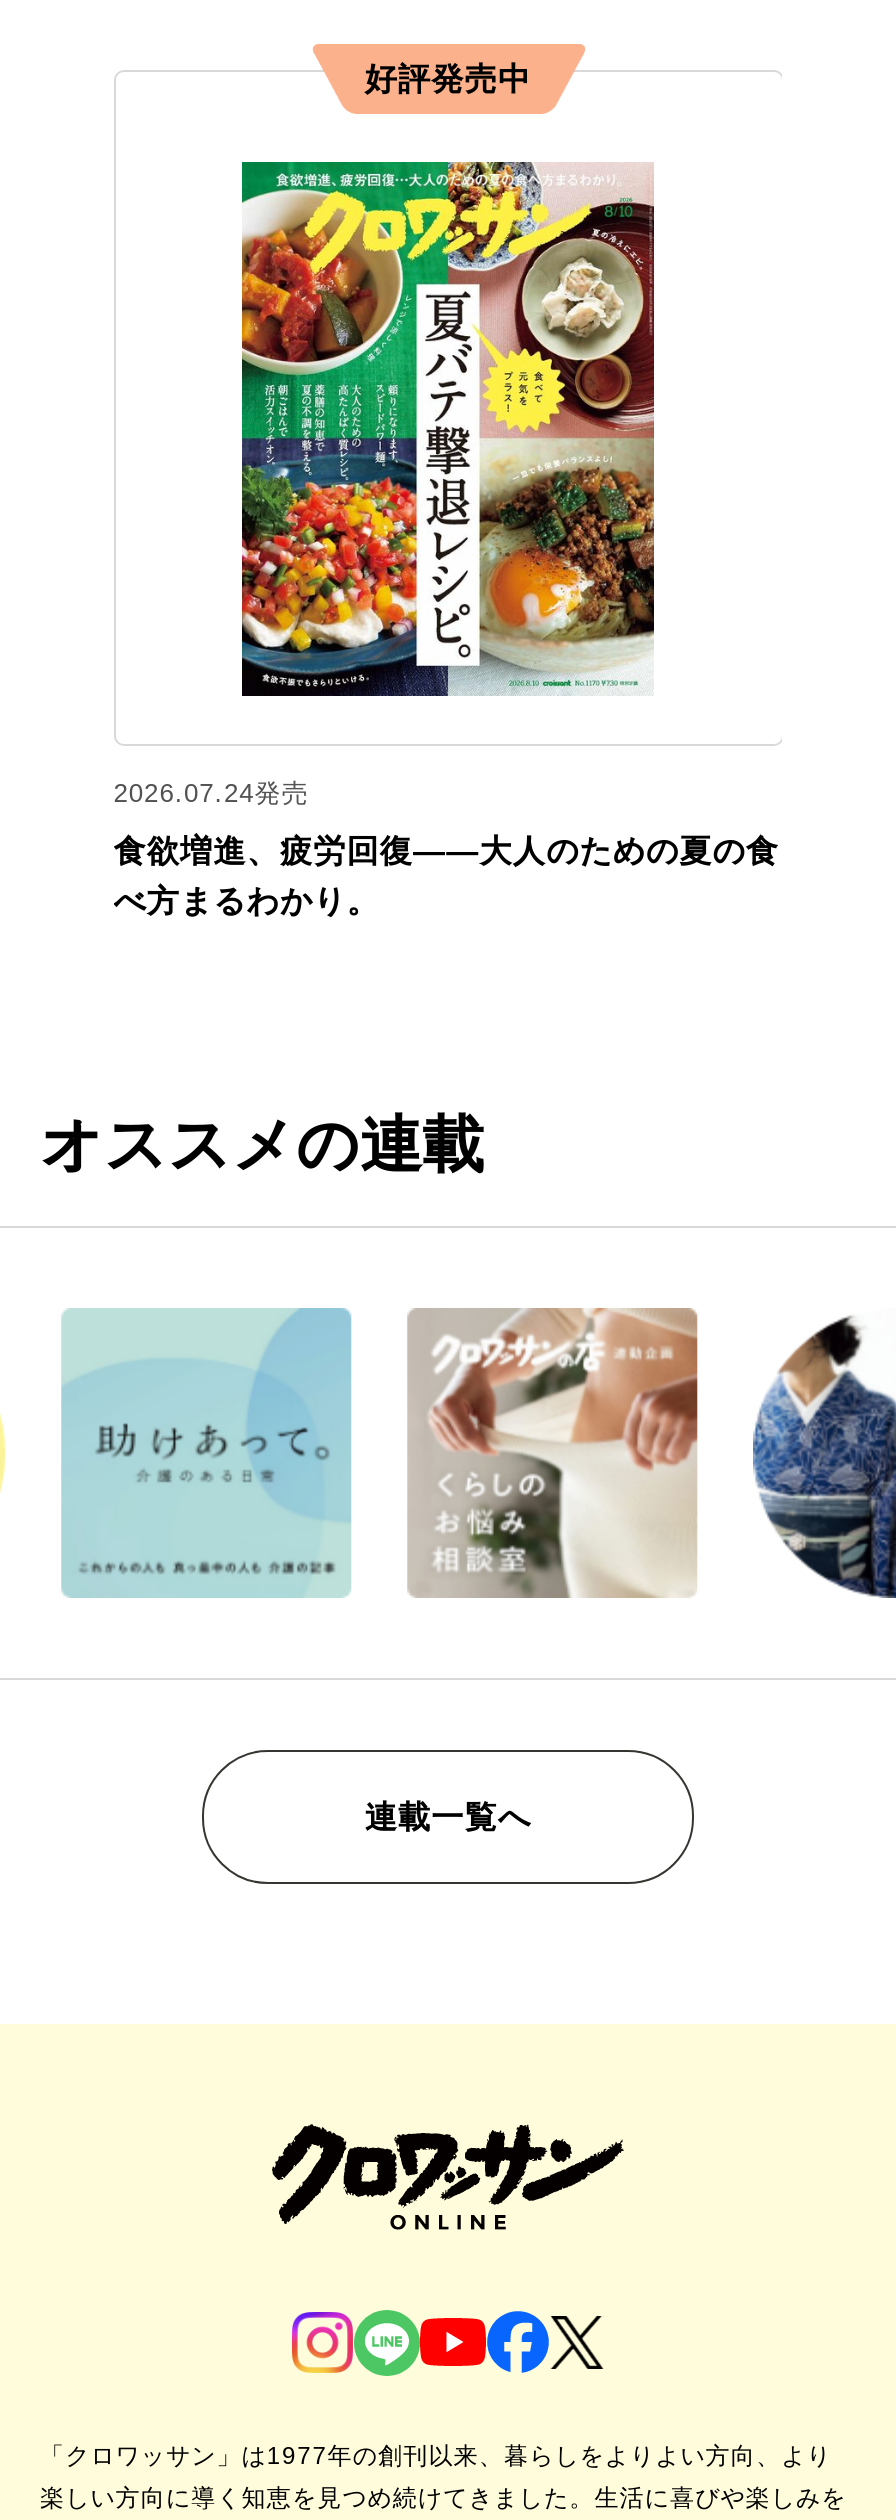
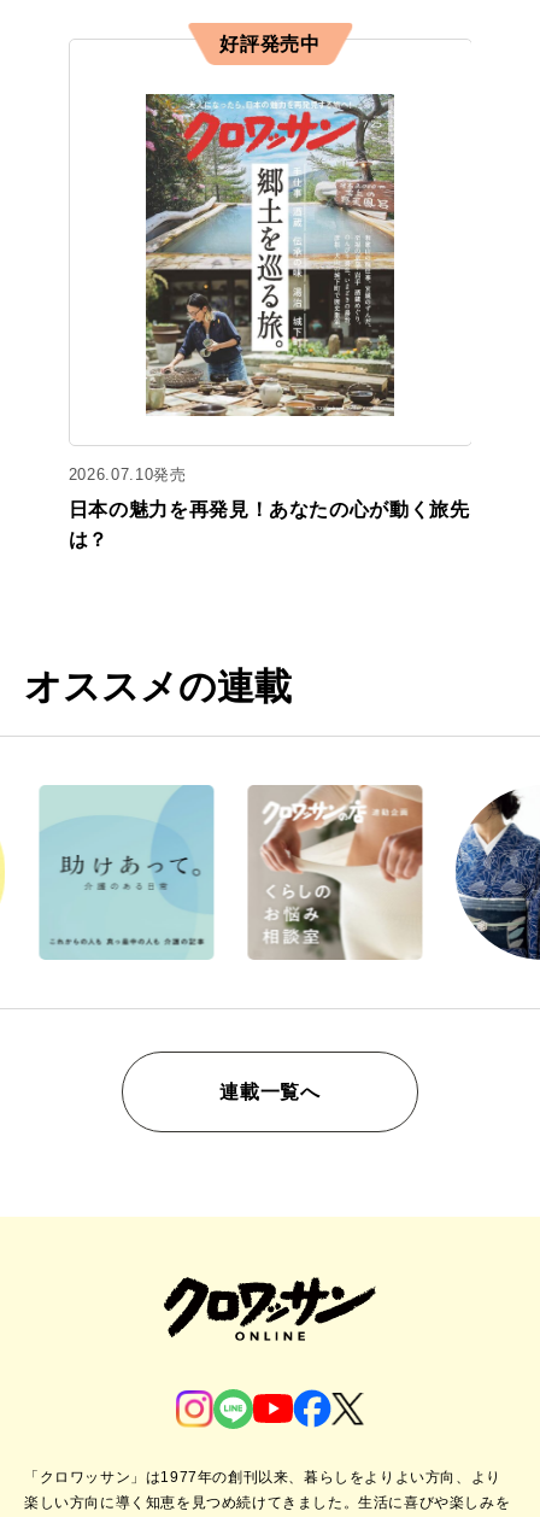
[114,160,656,807] [image] | 2026.07.24発売 -> [68,93,395,483] [image] | 2026.07.10発売
[114,833,779,867] 食欲増進、疲労回復——大人のための夏の食 -> [68,499,470,519] 日本の魅力を再発見！あなたの心が動く旅先
[114,883,380,917] べ方まるわかり。 -> [68,529,108,550] は？

